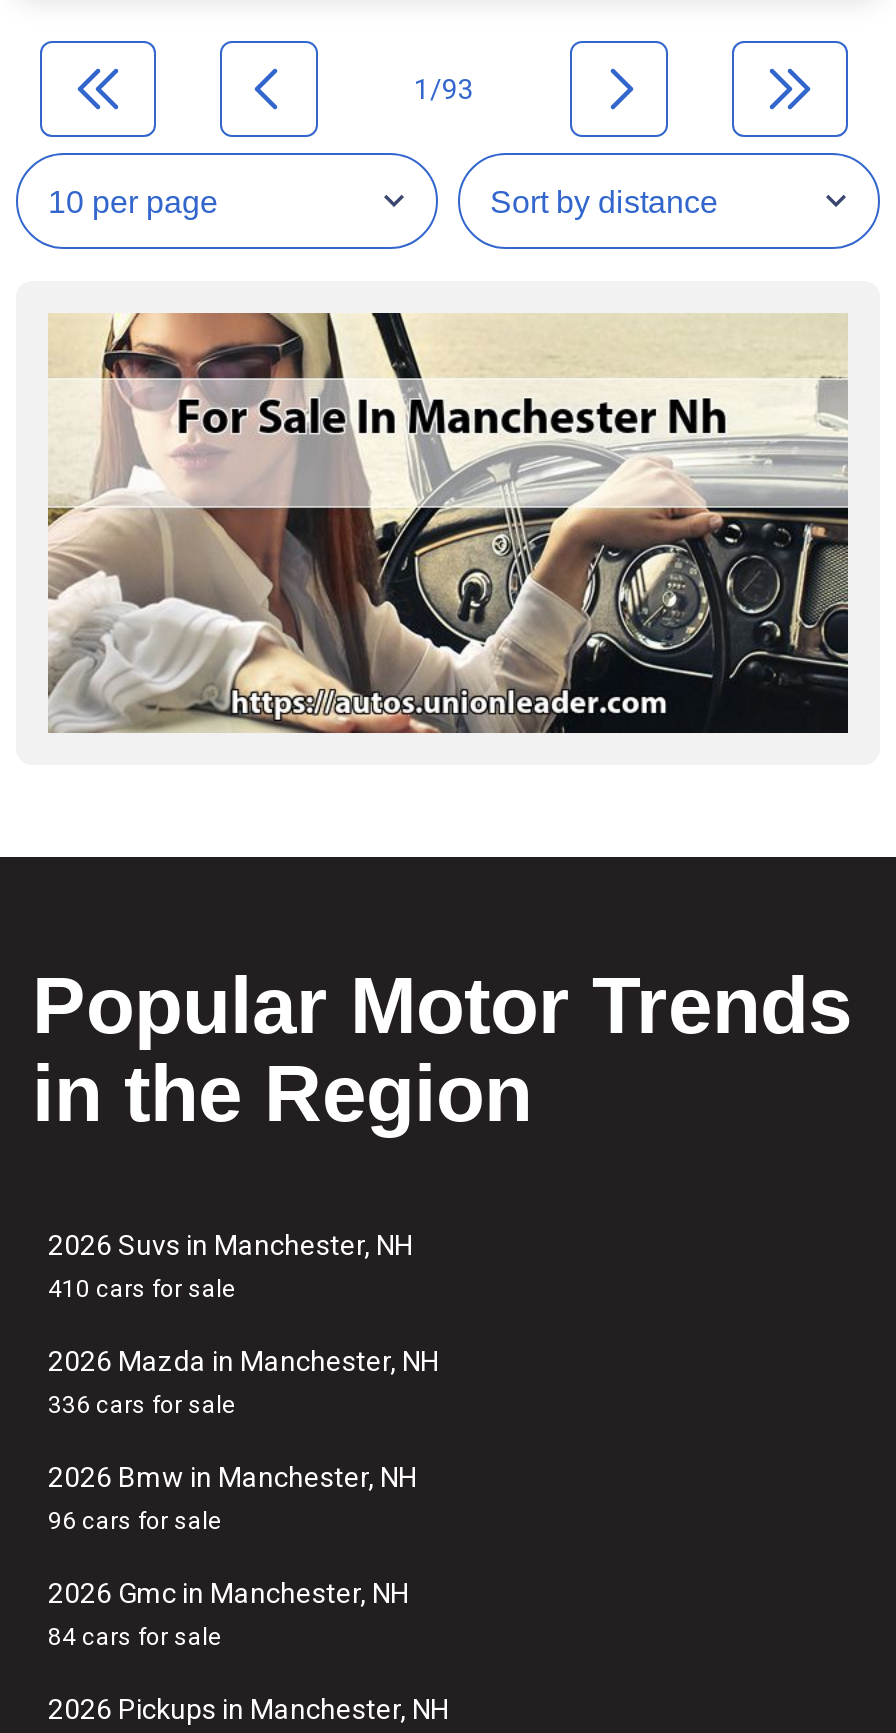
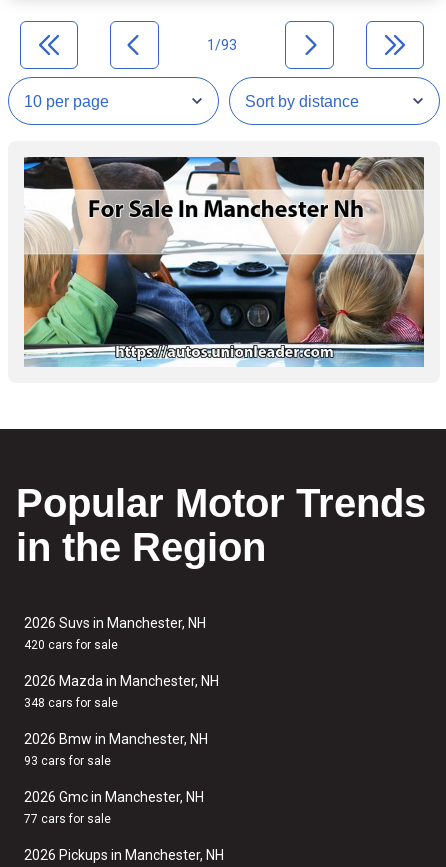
[48,311,850,735] [image] -> [23,156,425,368] [image]
[48,1275,236,1303] 410 cars for sale -> [24,638,118,652] 420 cars for sale
[48,1391,236,1419] 336 cars for sale -> [24,696,118,710] 348 cars for sale
[48,1507,222,1535] 96 cars for sale -> [24,754,111,768] 93 cars for sale
[48,1623,222,1651] 84 cars for sale -> [24,812,111,826] 77 cars for sale

